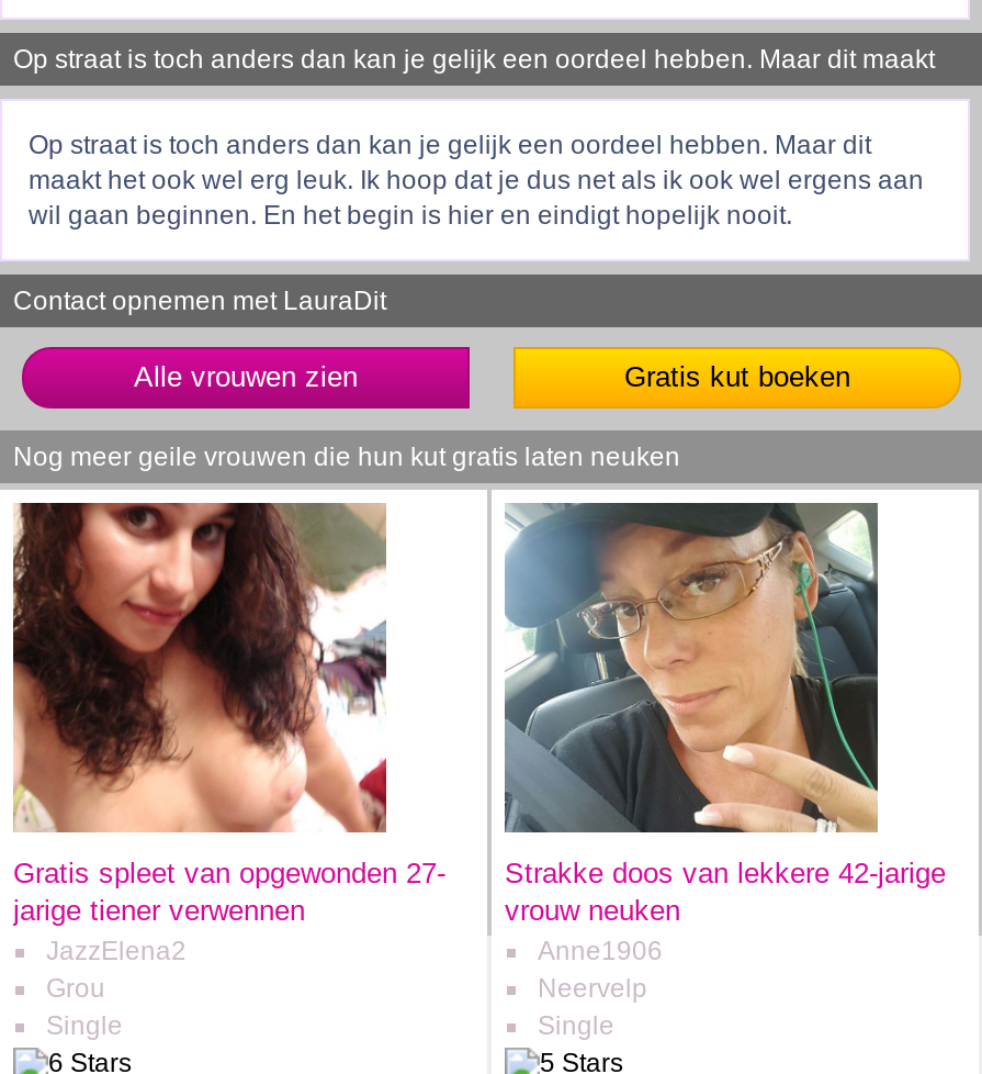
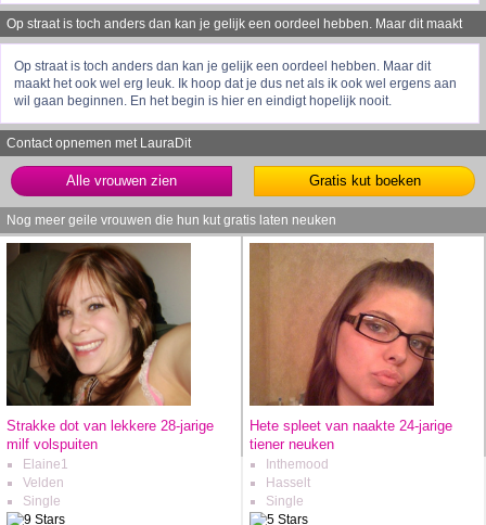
[11,501,445,1004] [image] | Gratis spleet van opgewonden 27- | jarige tiener verwennen | JazzElena2 | Grou -> [5,242,214,490] [image] | Strakke dot van lekkere 28-jarige | milf volspuiten | Elaine1 | Velden
[505,501,946,1004] [image] | Strakke doos van lekkere 42-jarige | vrouw neuken | Anne1906 | Neervelp -> [248,242,452,490] [image] | Hete spleet van naakte 24-jarige | tiener neuken | Inthemood | Hasselt

